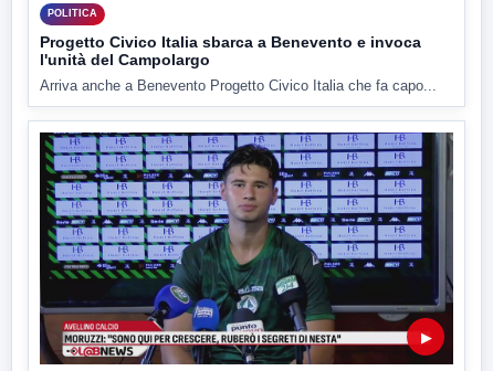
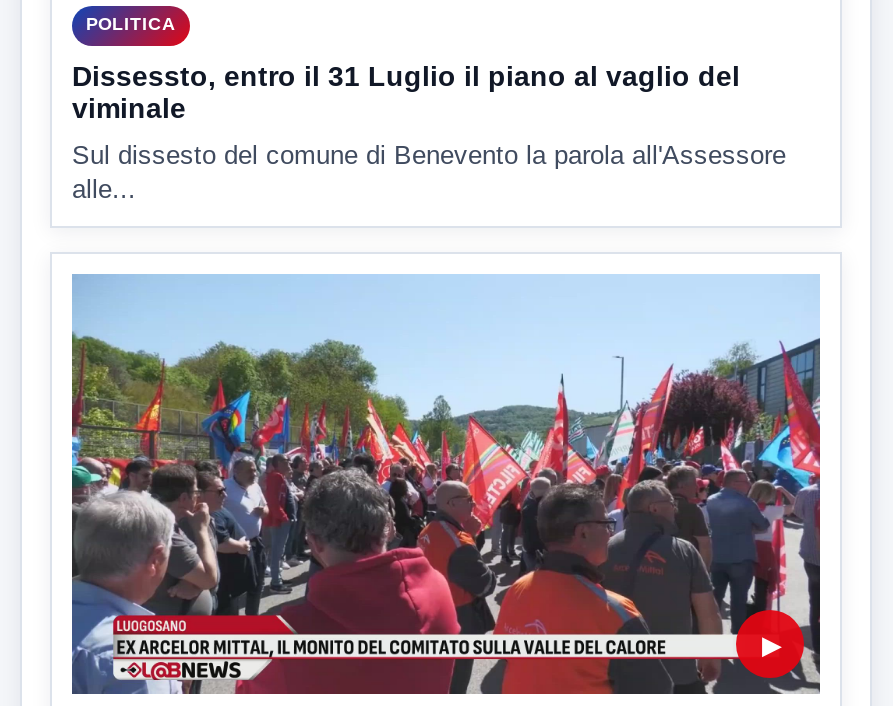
[40,33,421,68] Progetto Civico Italia sbarca a Benevento e invoca | l'unità del Campolargo -> [72,59,740,123] Dissessto, entro il 31 Luglio il piano al vaglio del | viminale
[40,77,437,94] Arriva anche a Benevento Progetto Civico Italia che fa capo... -> [72,139,786,203] Sul dissesto del comune di Benevento la parola all'Assessore | alle...
[39,131,454,365] [image] -> [70,274,822,696] [image]

